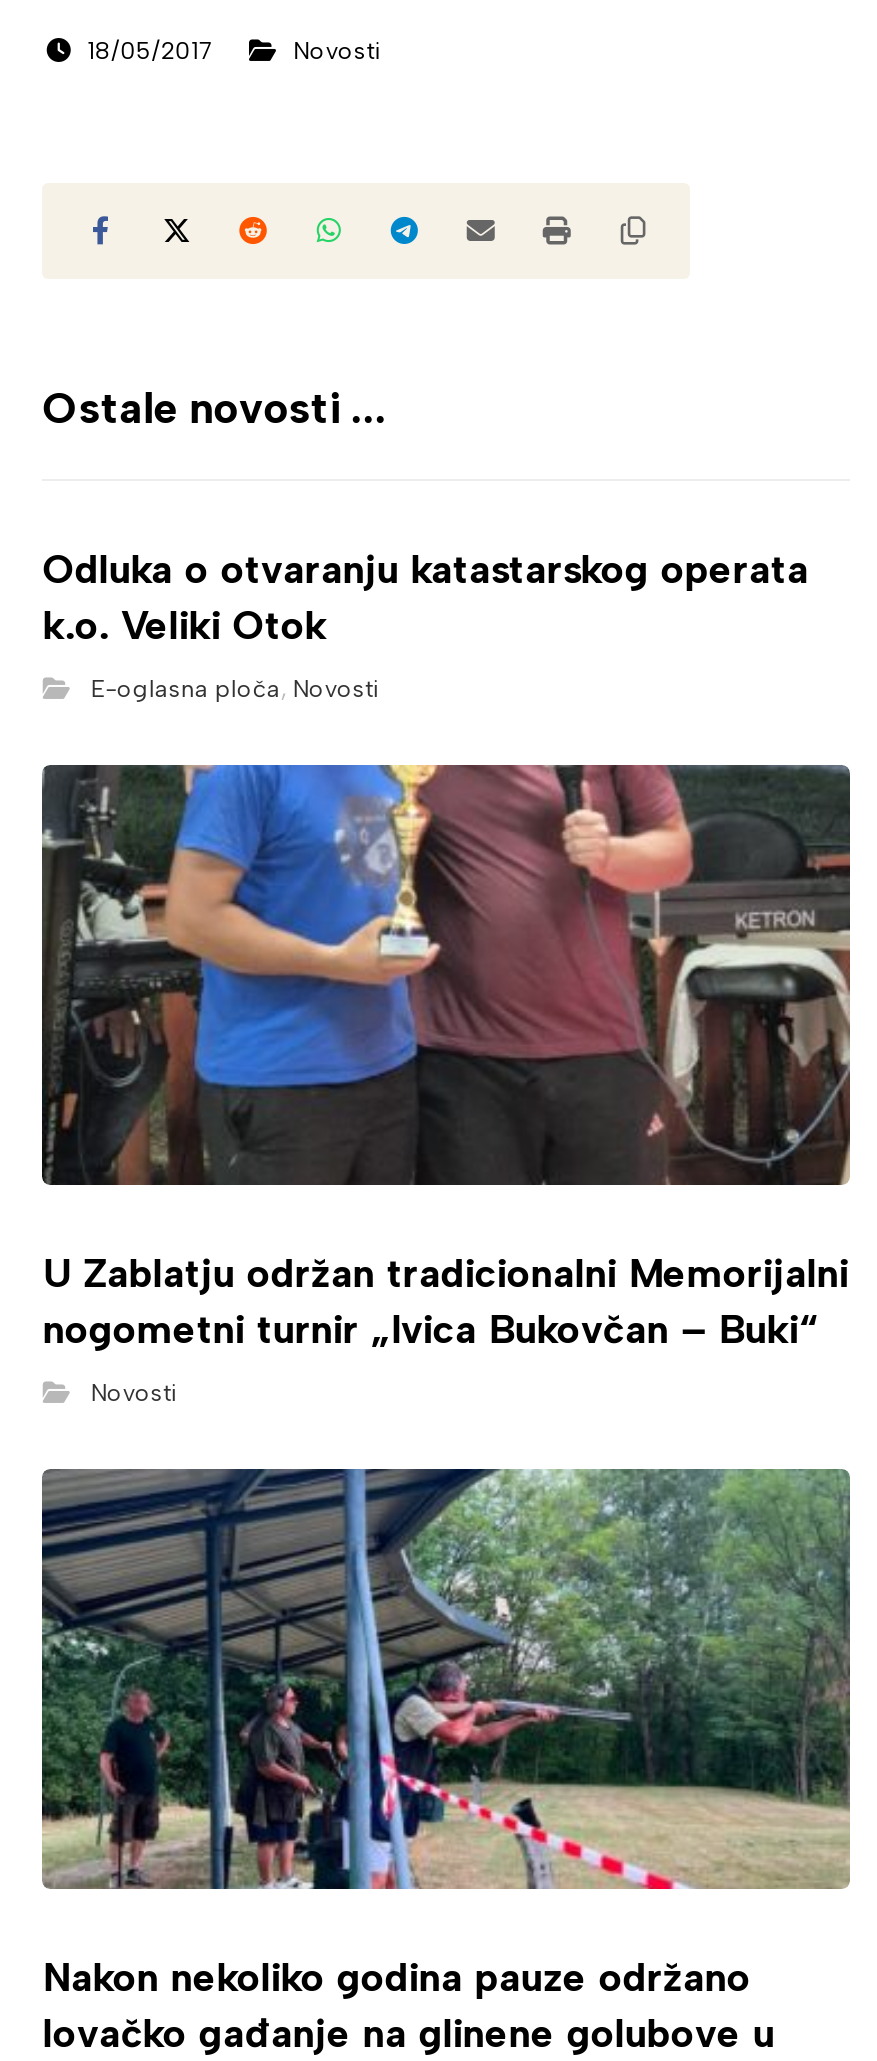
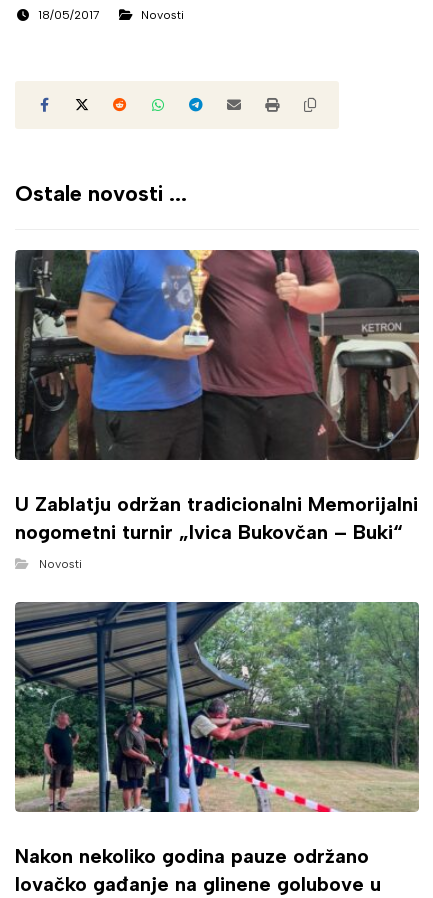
[43,545,809,703] Odluka o otvaranju katastarskog operata | k.o. Veliki Otok | E-oglasna ploča, Novosti -> none

